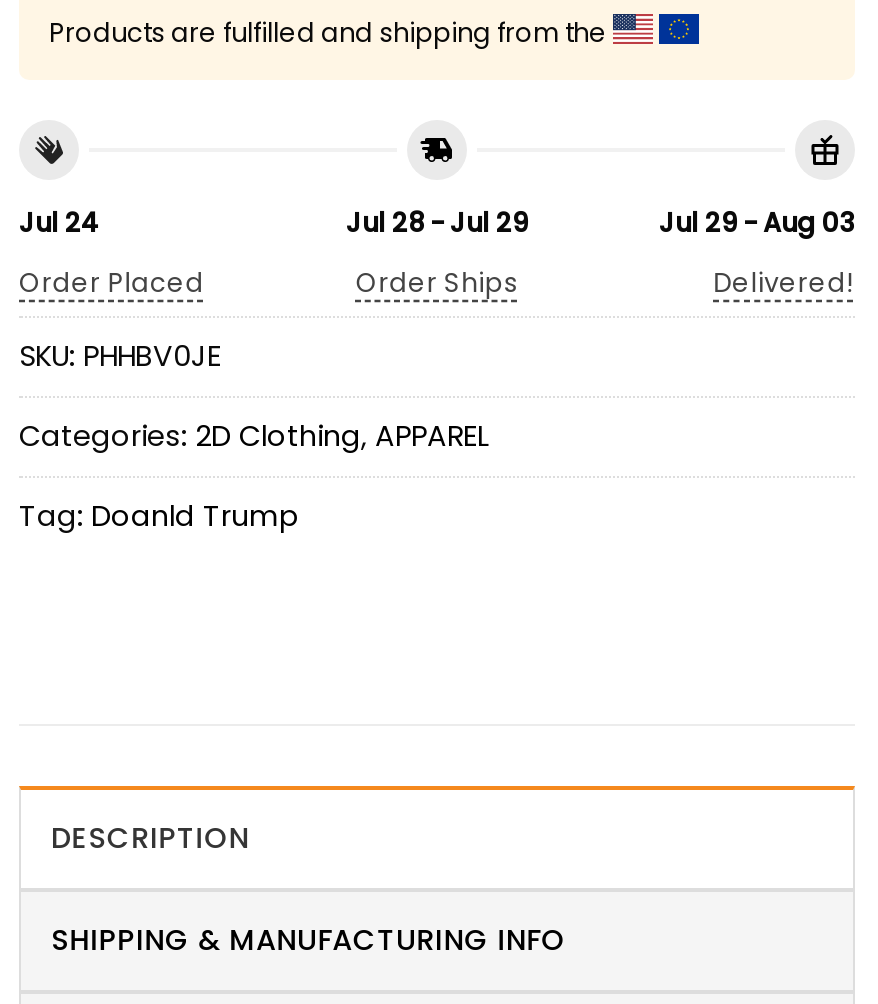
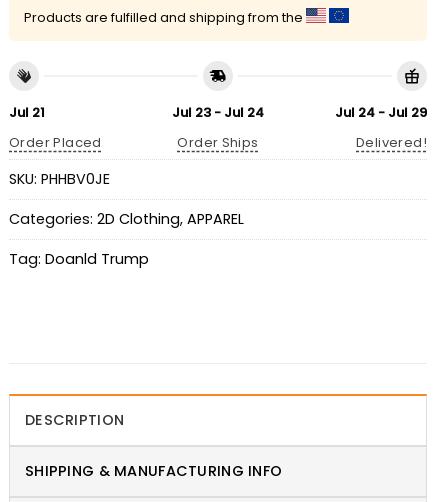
[19,203,99,241] Jul 24 -> [9,102,45,121] Jul 21
[346,203,528,241] Jul 28 - Jul 29 -> [172,102,264,121] Jul 23 - Jul 24
[659,203,855,241] Jul 29 - Aug 03 -> [335,102,427,121] Jul 24 - Jul 29

